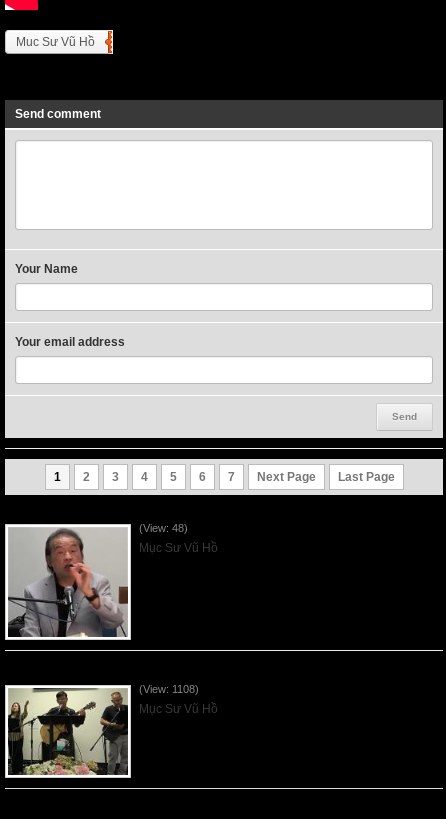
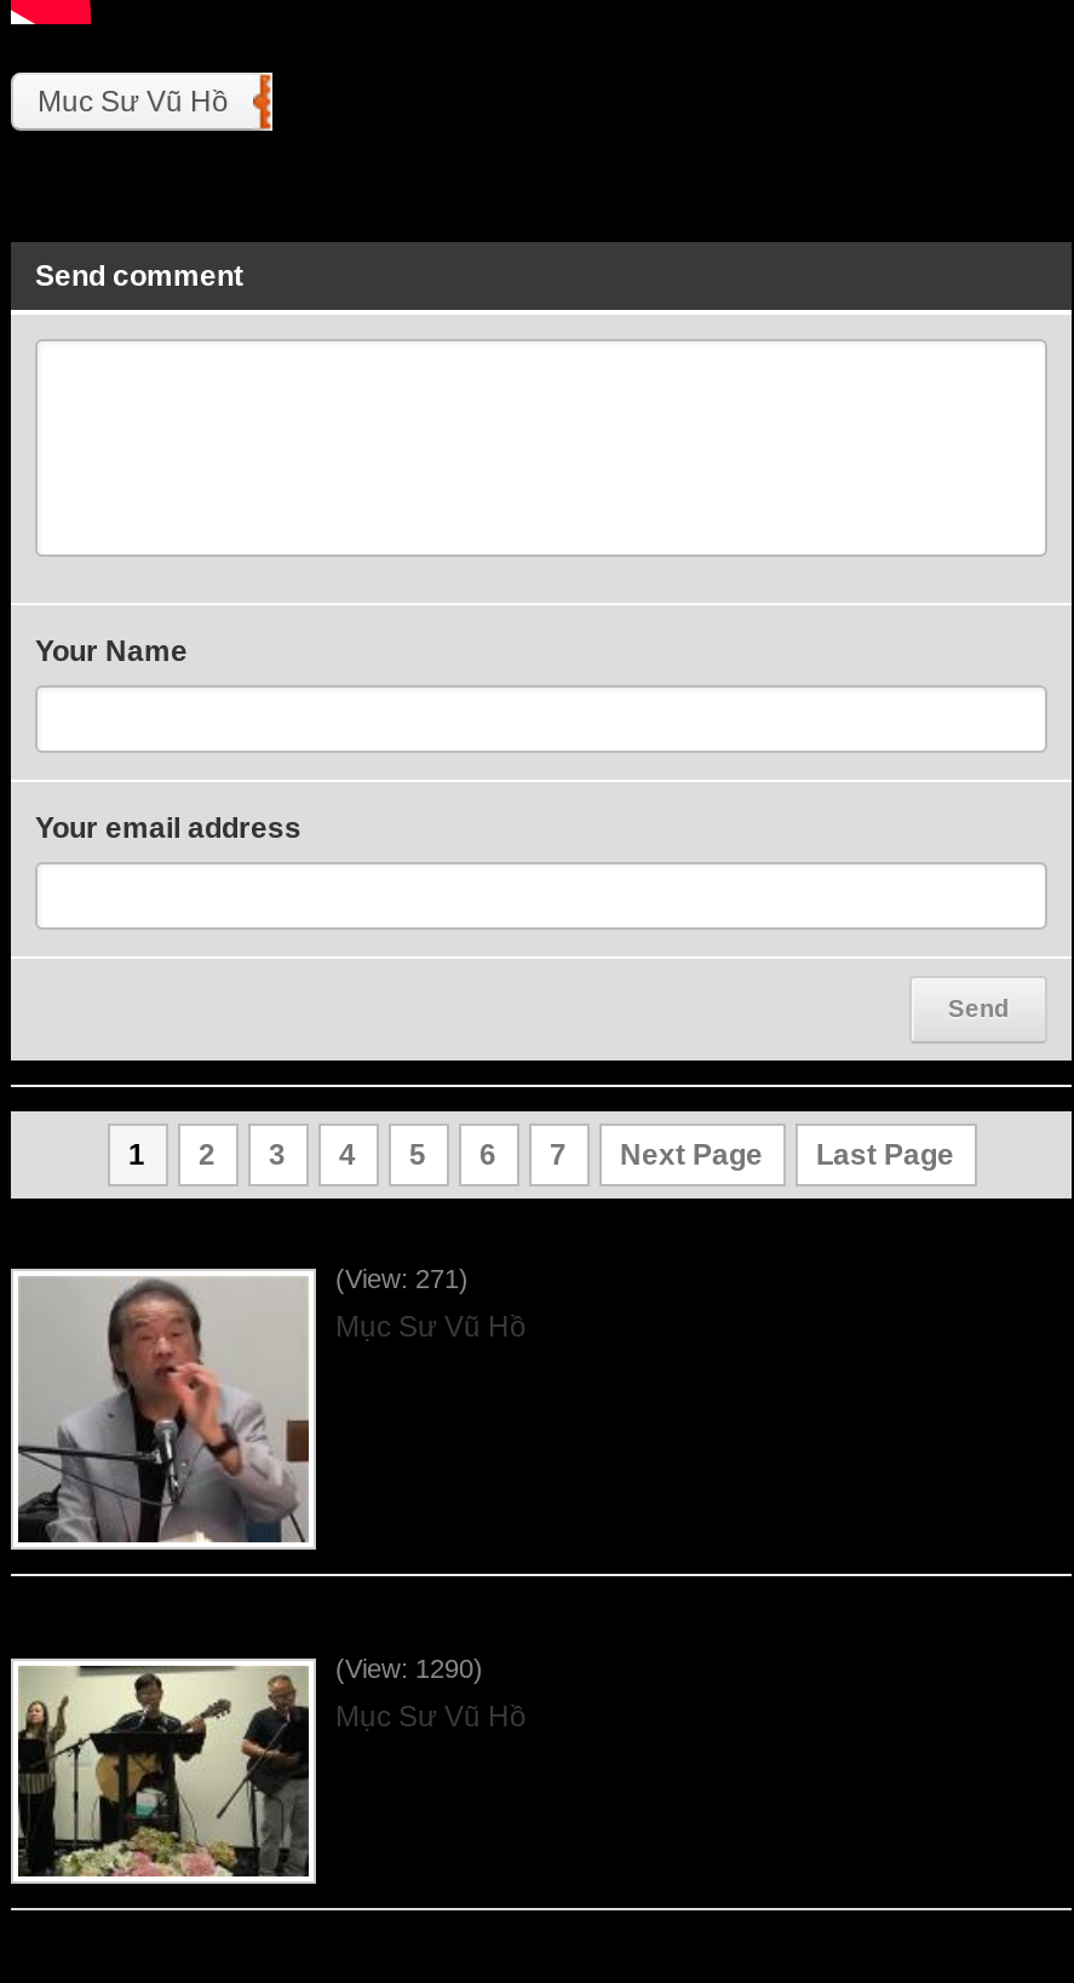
[139,522,188,534] (View: 48) -> [335,1264,469,1293] (View: 271)
[139,683,199,695] (View: 1108) -> [335,1654,483,1683] (View: 1290)

